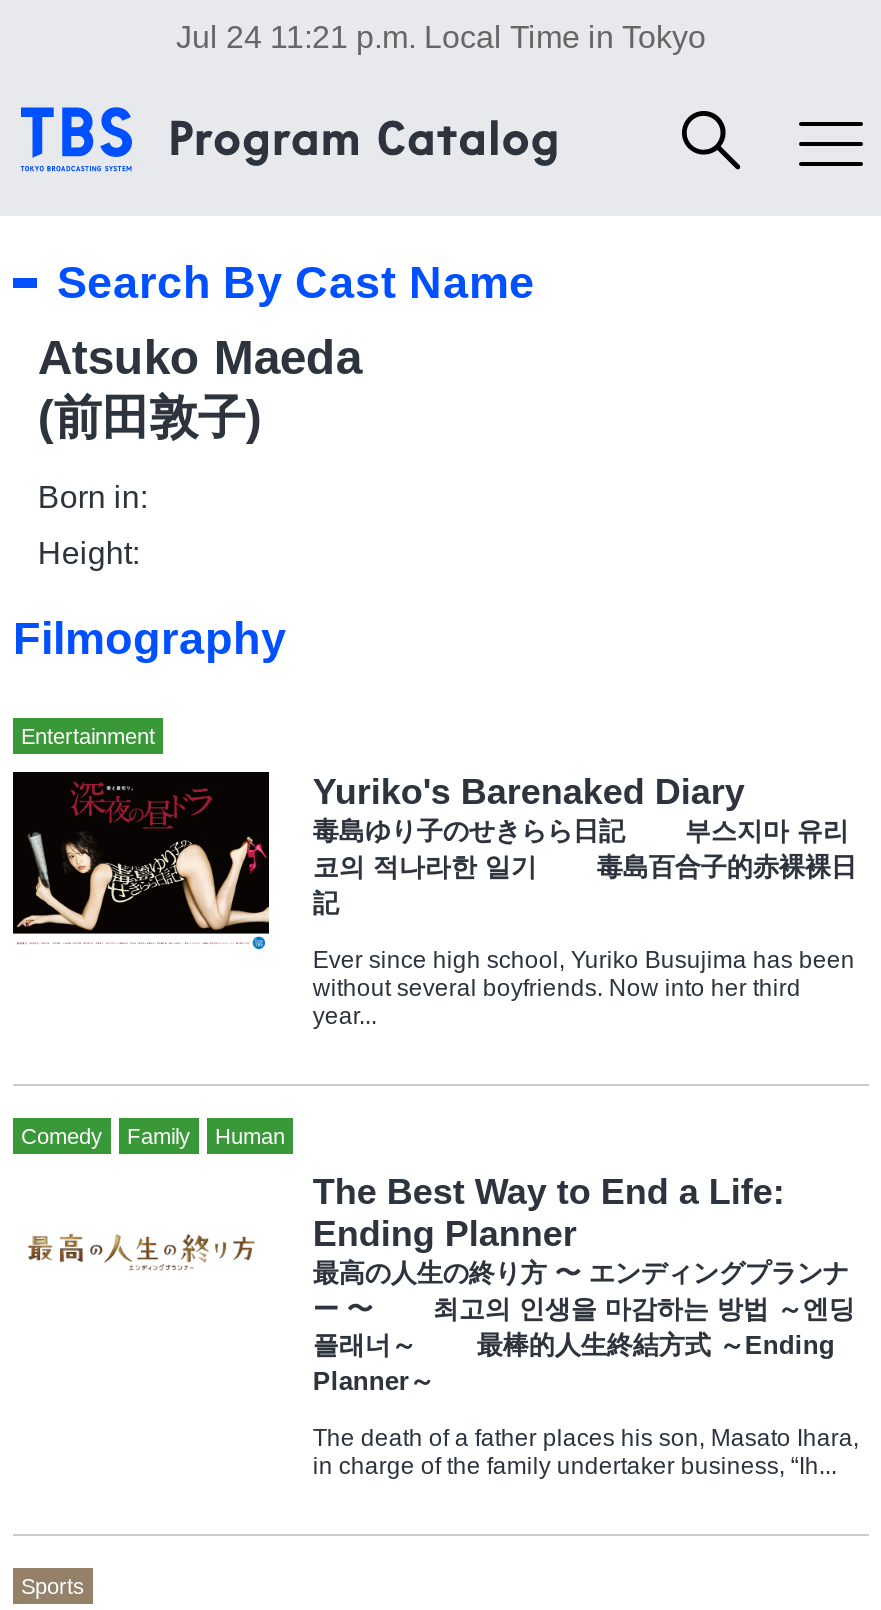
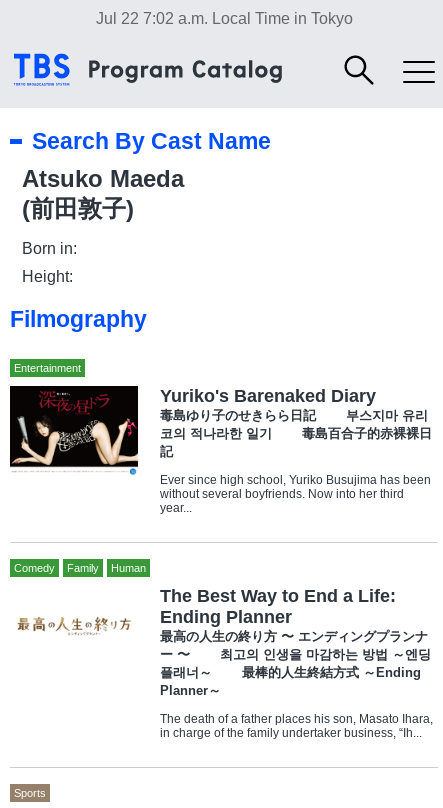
[176,20,706,54] Jul 24 11:21 p.m. Local Time in Tokyo -> [95,10,352,27] Jul 22 7:02 a.m. Local Time in Tokyo

